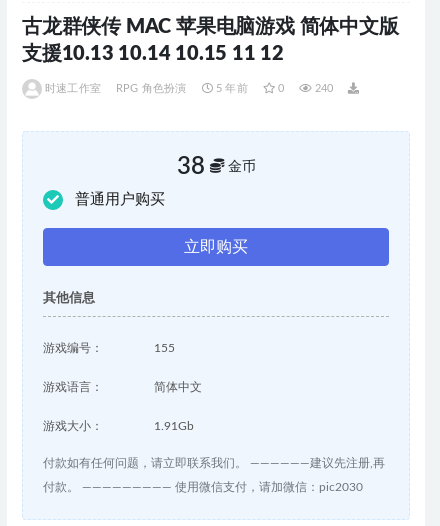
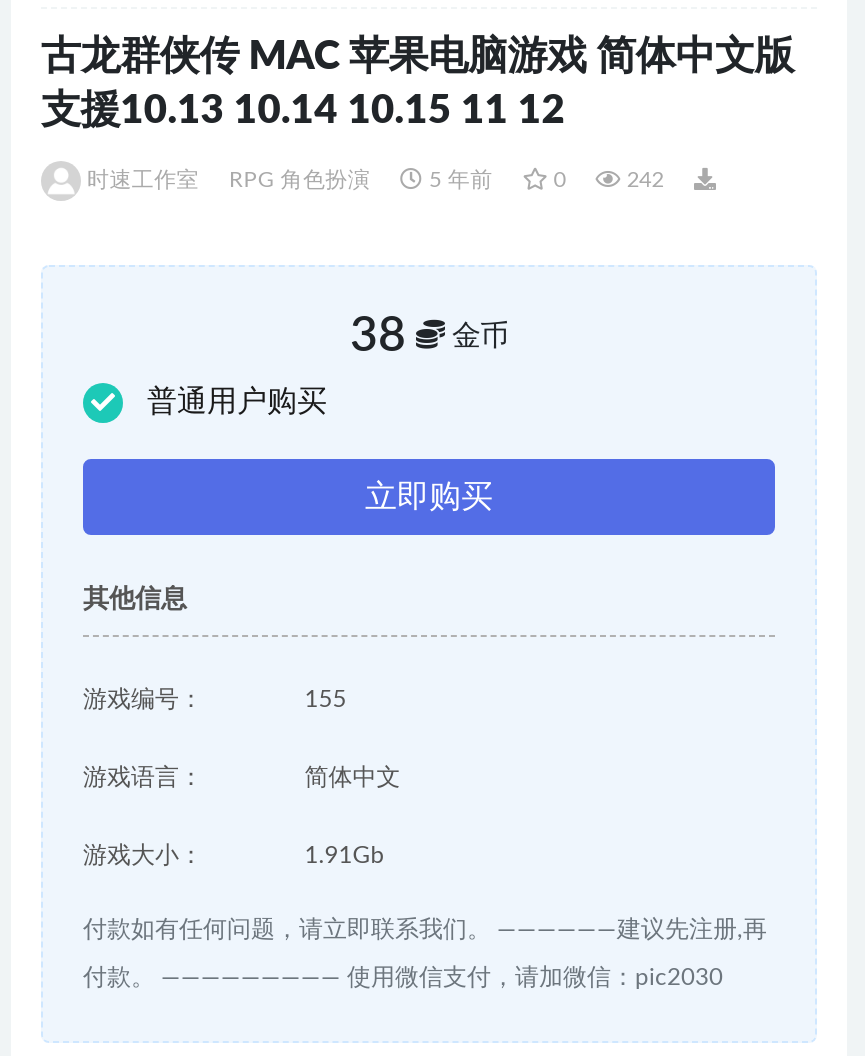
[312,83,333,94] 240 -> [620,170,664,192] 242

